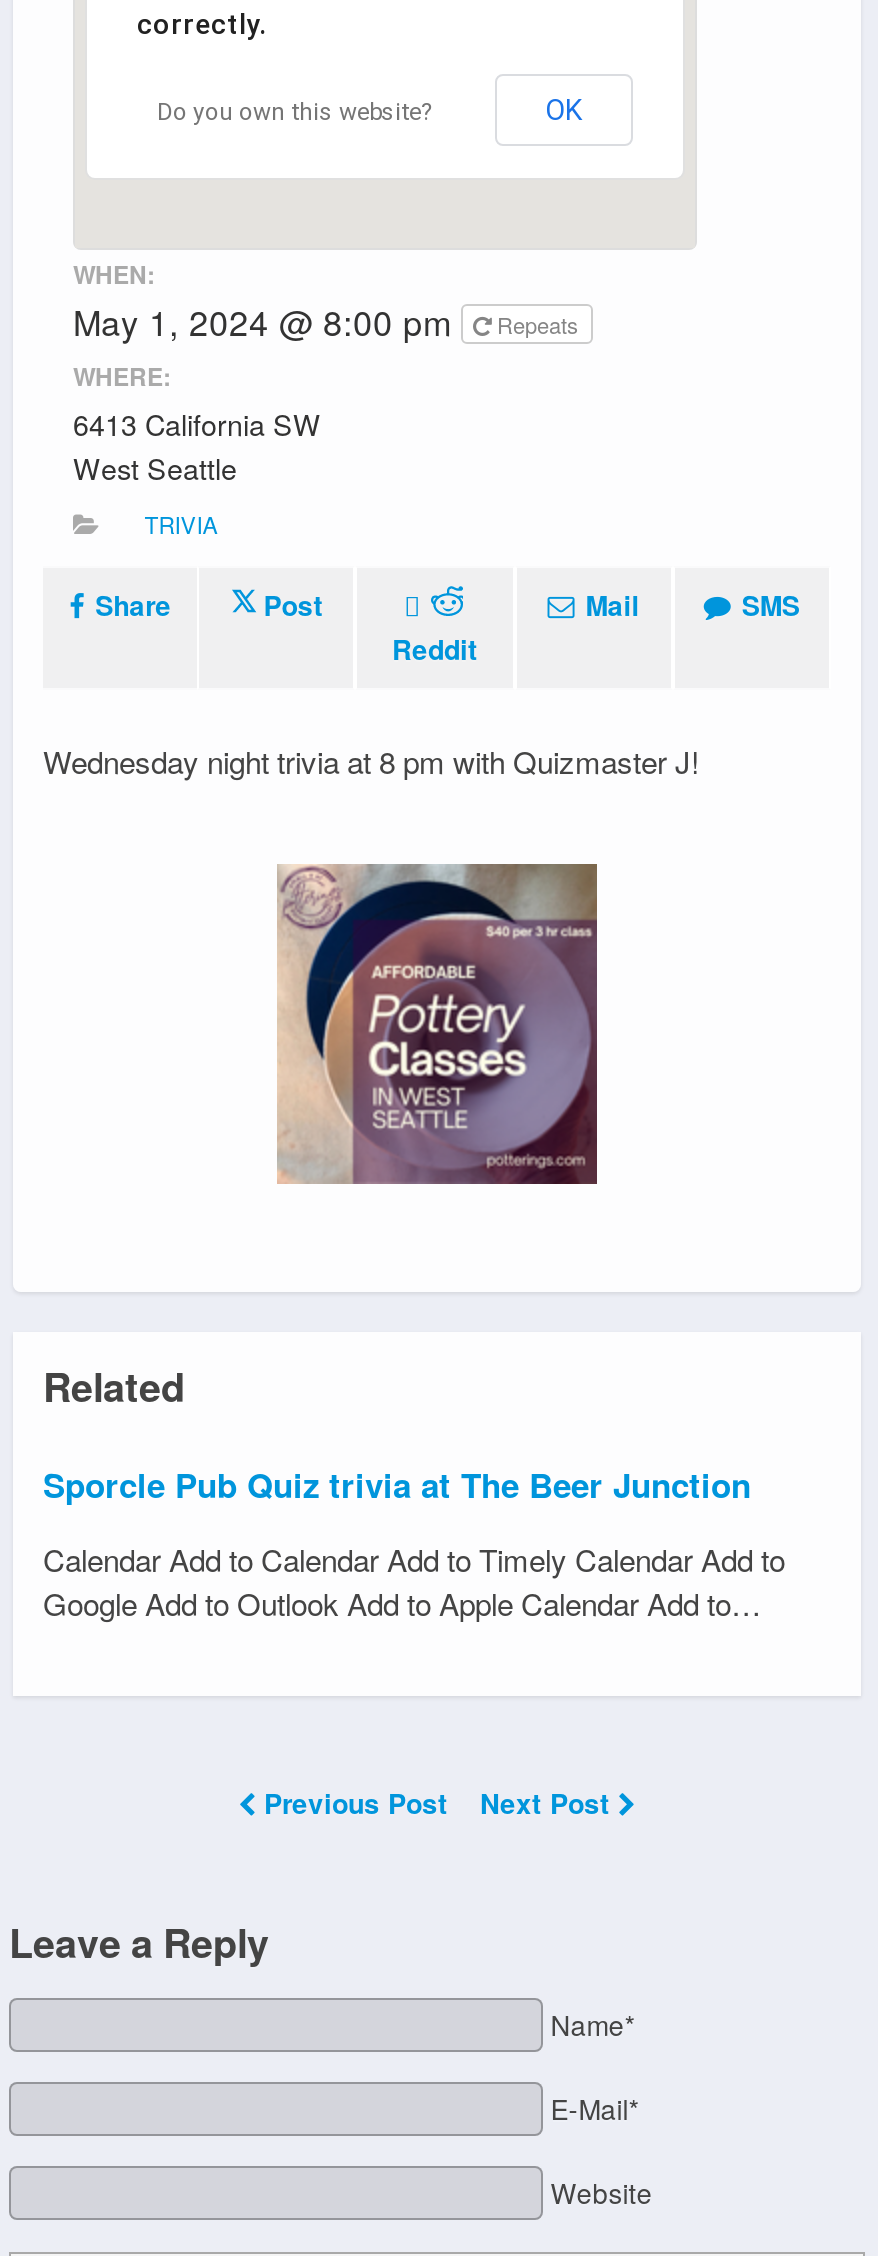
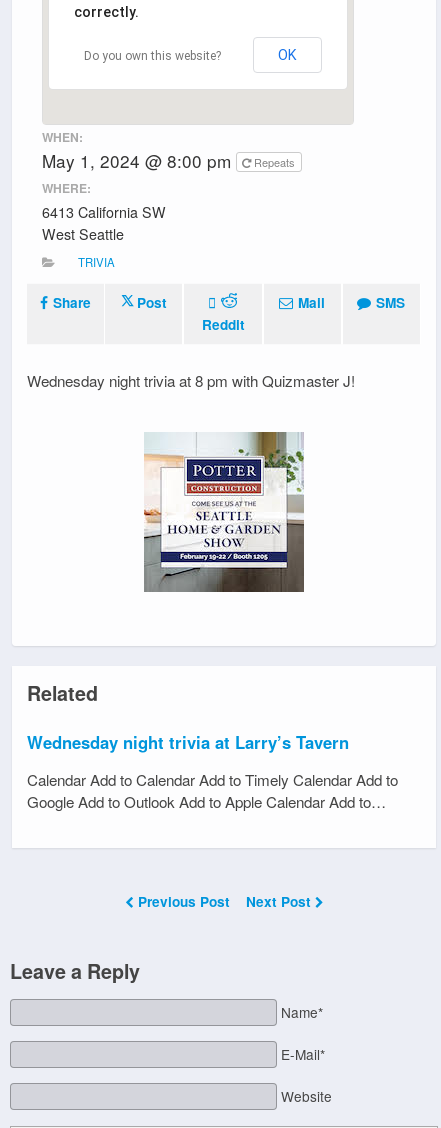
[277,862,599,1184] [image] -> [143,432,305,593] [image]
[43,1459,751,1507] Sporcle Pub Quiz trivia at The Beer Junction -> [27,730,349,754] Wednesday night trivia at Larry’s Tavern

